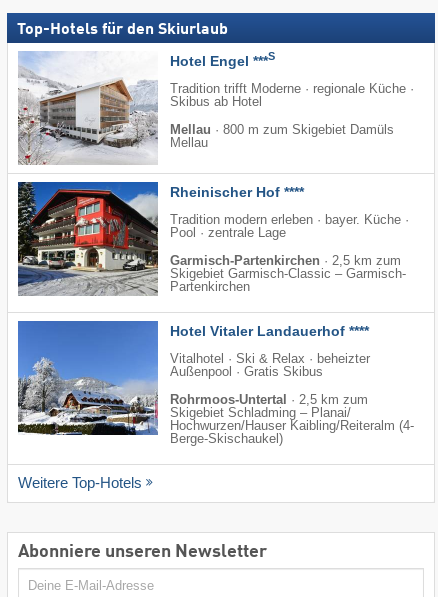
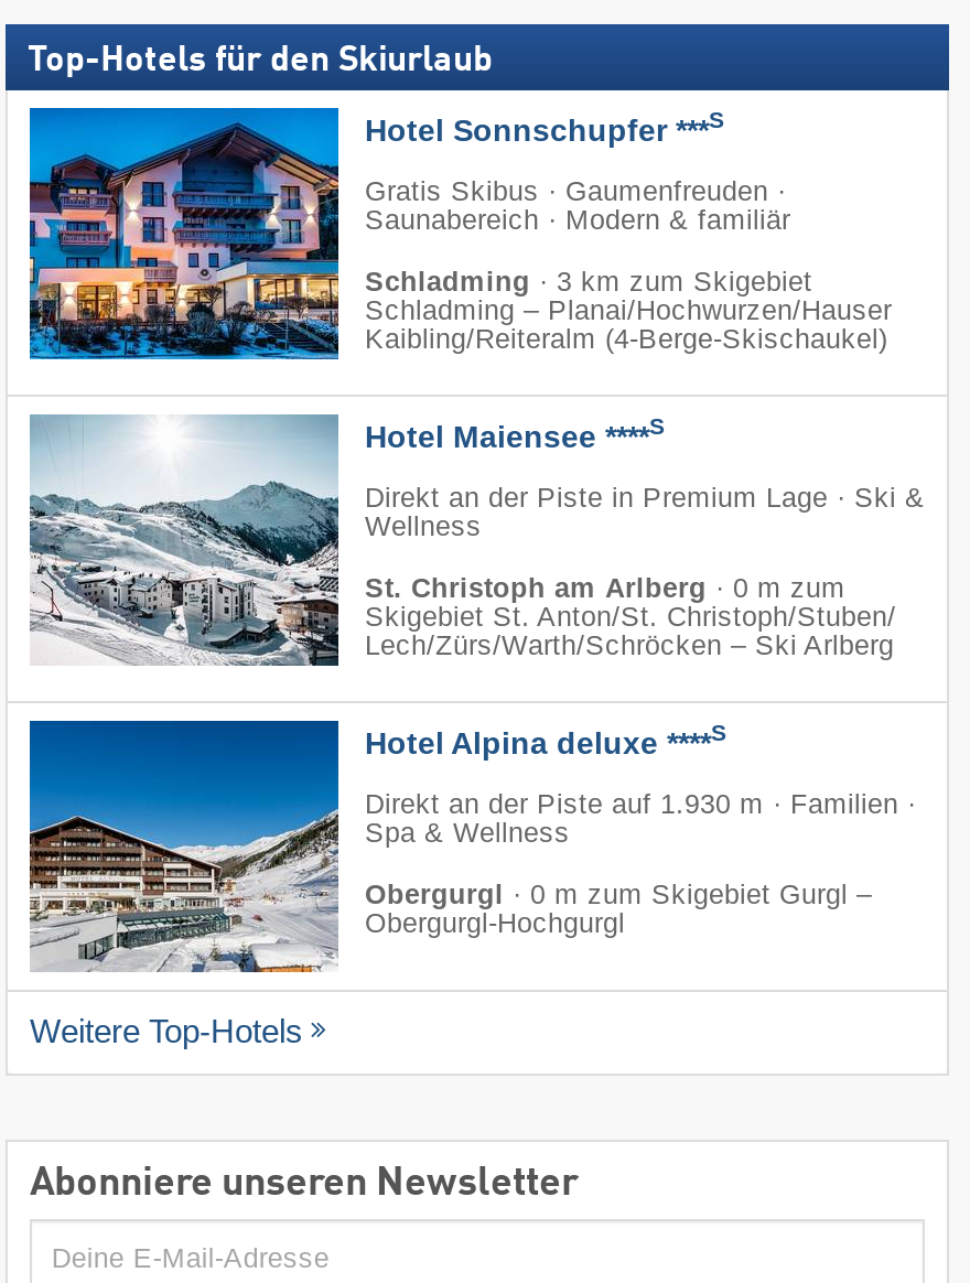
[18,50,275,165] [image] | Hotel Engel ***S -> [28,106,724,362] [image] | Hotel Sonnschupfer ***S
[170,81,414,108] Tradition trifft Moderne · regionale Küche · | Skibus ab Hotel -> [365,175,790,235] Gratis Skibus · Gaumenfreuden · | Saunabereich · Modern & familiär
[170,122,394,149] Mellau · 800 m zum Skigebiet Damüls | Mellau -> [365,266,892,354] Schladming · 3 km zum Skigebiet | Schladming – Planai/Hochwurzen/Hauser | Kaibling/Reiteralm (4-Berge-Skischaukel)
[17,181,304,304] [image] | Rheinischer Hof **** -> [28,397,665,668] [image] | Hotel Maiensee ****S
[170,212,409,239] Tradition modern erleben · bayer. Küche · | Pool · zentrale Lage -> [365,482,925,541] Direkt an der Piste in Premium Lage · Ski & | Wellness
[170,253,406,293] Garmisch-Partenkirchen · 2,5 km zum | Skigebiet Garmisch-Classic – Garmisch- | Partenkirchen -> [365,572,896,660] St. Christoph am Arlberg · 0 m zum | Skigebiet St. Anton/St. Christoph/Stuben/ | Lech/Zürs/Warth/Schröcken – Ski Arlberg
[17,320,369,443] [image] | Hotel Vitaler Landauerhof **** -> [30,703,726,974] [image] | Hotel Alpina deluxe ****S
[170,351,370,378] Vitalhotel · Ski & Relax · beheizter | Außenpool · Gratis Skibus -> [365,788,916,848] Direkt an der Piste auf 1.930 m · Familien · | Spa & Wellness
[170,392,414,445] Rohrmoos-Untertal · 2,5 km zum | Skigebiet Schladming – Planai/ | Hochwurzen/Hauser Kaibling/Reiteralm (4- | Berge-Skischaukel) -> [365,878,872,938] Obergurgl · 0 m zum Skigebiet Gurgl – | Obergurgl-Hochgurgl

